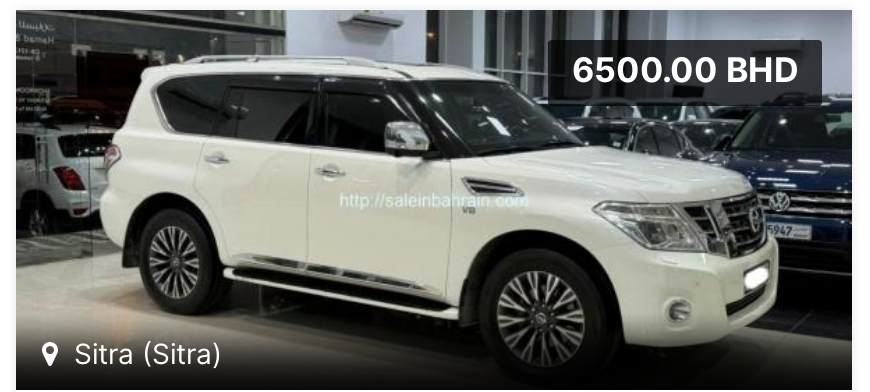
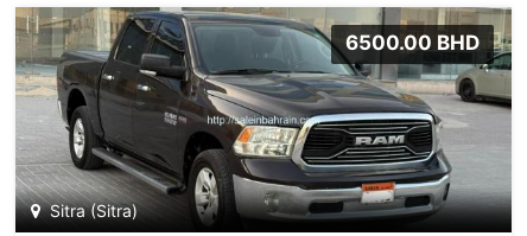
[14,10,852,368] [image] -> [15,7,512,219] [image]

